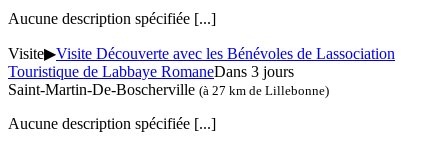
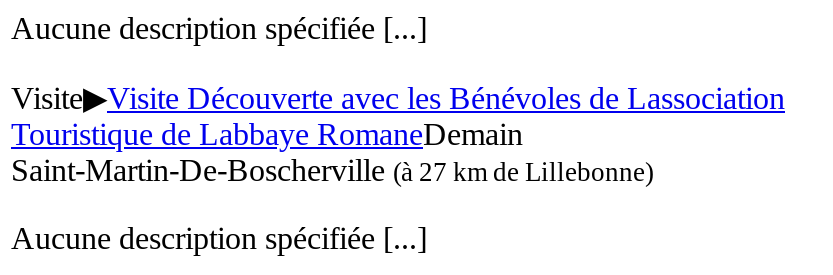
[8,63,294,80] Touristique de Labbaye RomaneDans 3 jours -> [11,117,523,151] Touristique de Labbaye RomaneDemain

